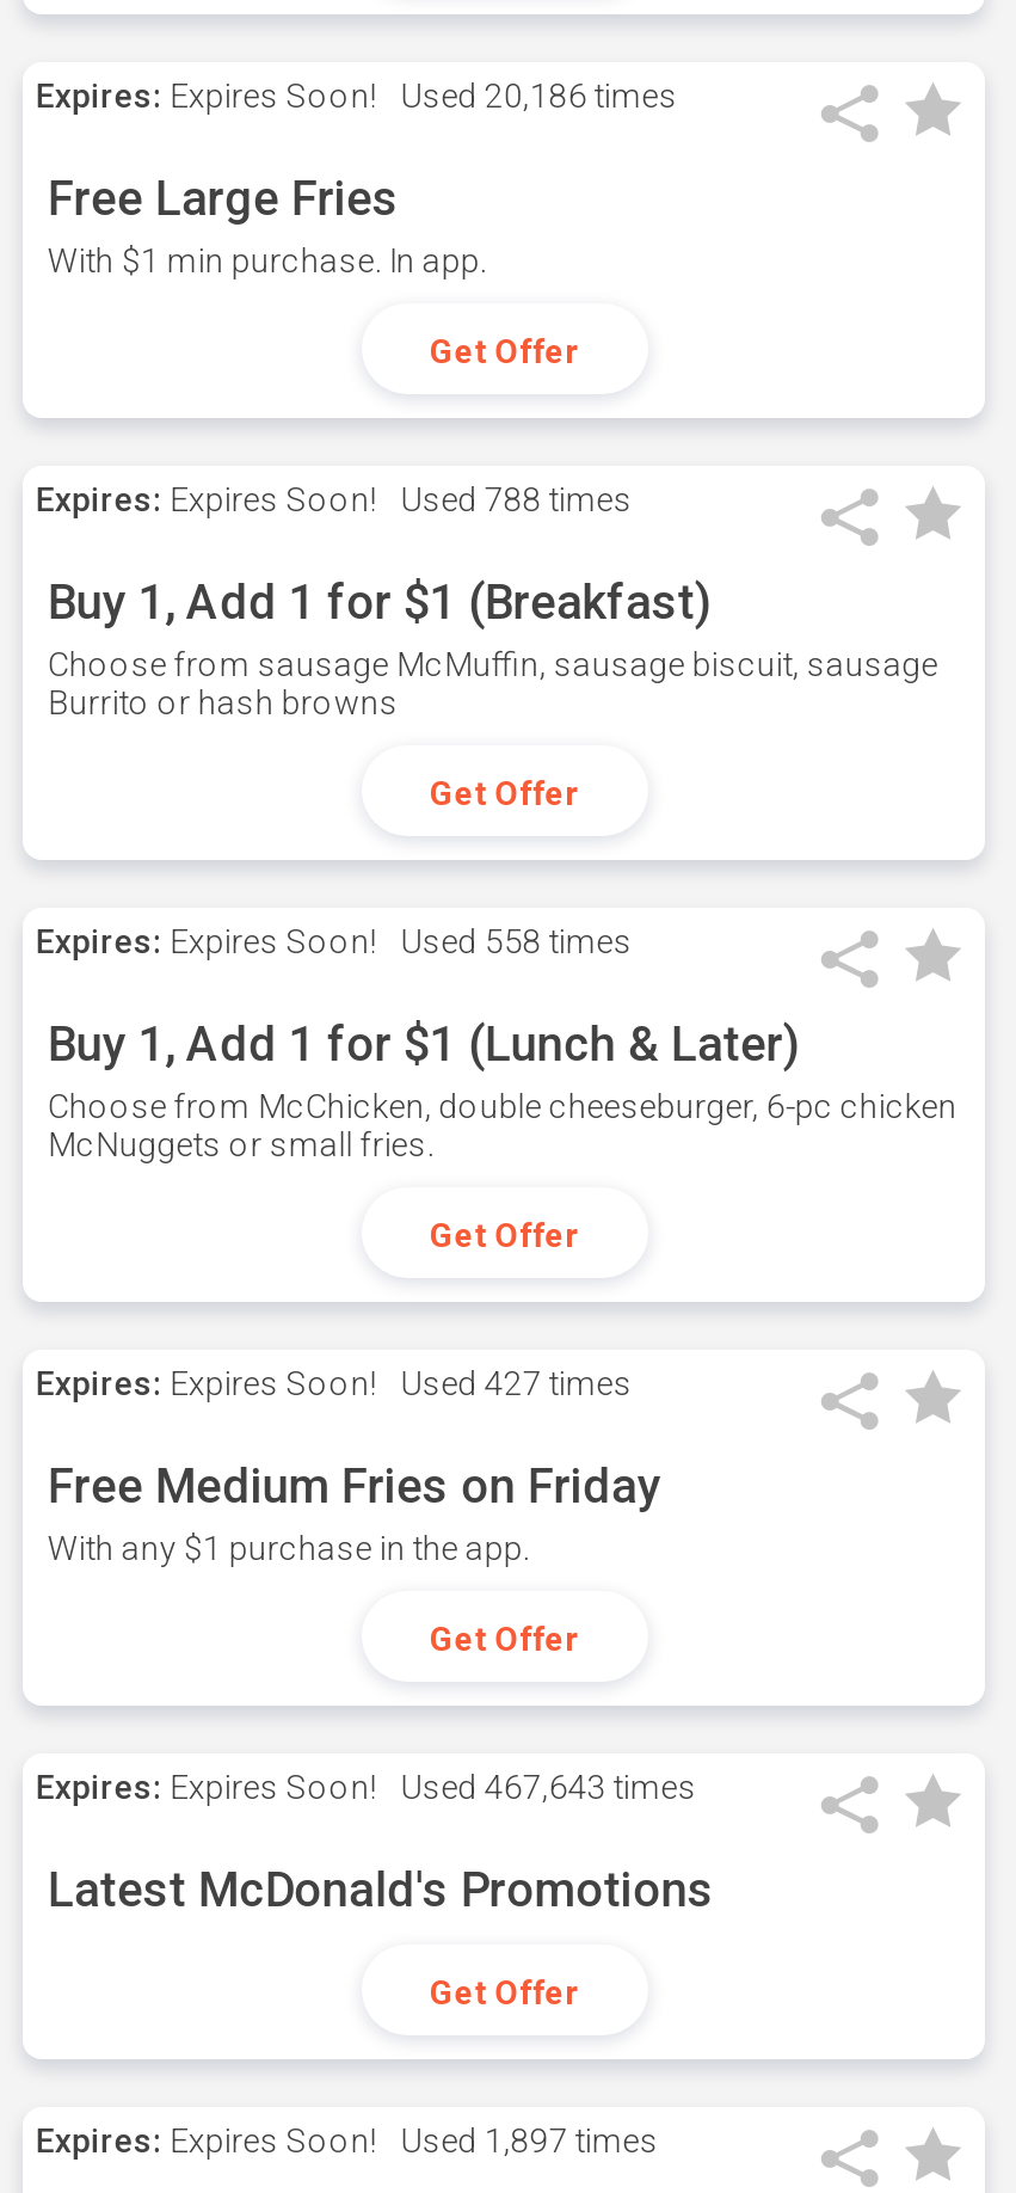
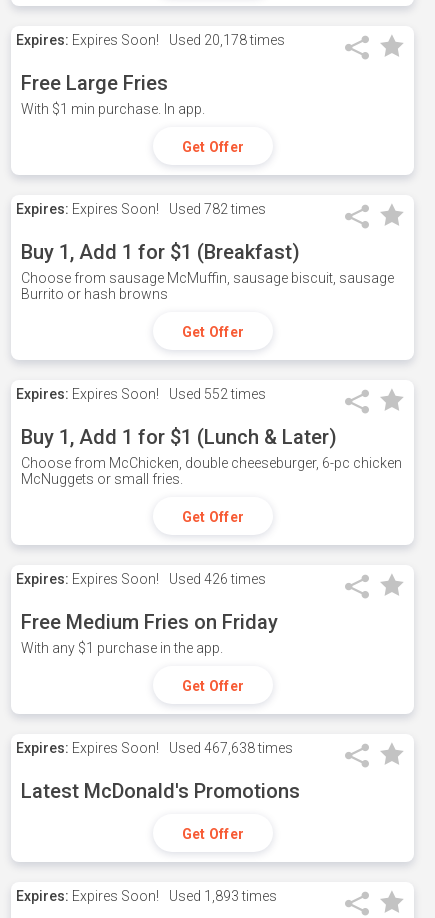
[36,76,678,115] Expires: Expires Soon! Used 20,186 times -> [16,32,285,48] Expires: Expires Soon! Used 20,178 times
[36,480,633,518] Expires: Expires Soon! Used 788 times -> [16,201,266,217] Expires: Expires Soon! Used 782 times
[36,922,633,960] Expires: Expires Soon! Used 558 times -> [16,386,266,402] Expires: Expires Soon! Used 552 times
[36,1364,633,1402] Expires: Expires Soon! Used 427 times -> [16,571,266,587] Expires: Expires Soon! Used 426 times
[36,1768,697,1806] Expires: Expires Soon! Used 467,643 times -> [16,740,293,756] Expires: Expires Soon! Used 467,638 times
[36,2121,659,2160] Expires: Expires Soon! Used 1,897 times -> [16,888,277,904] Expires: Expires Soon! Used 1,893 times

